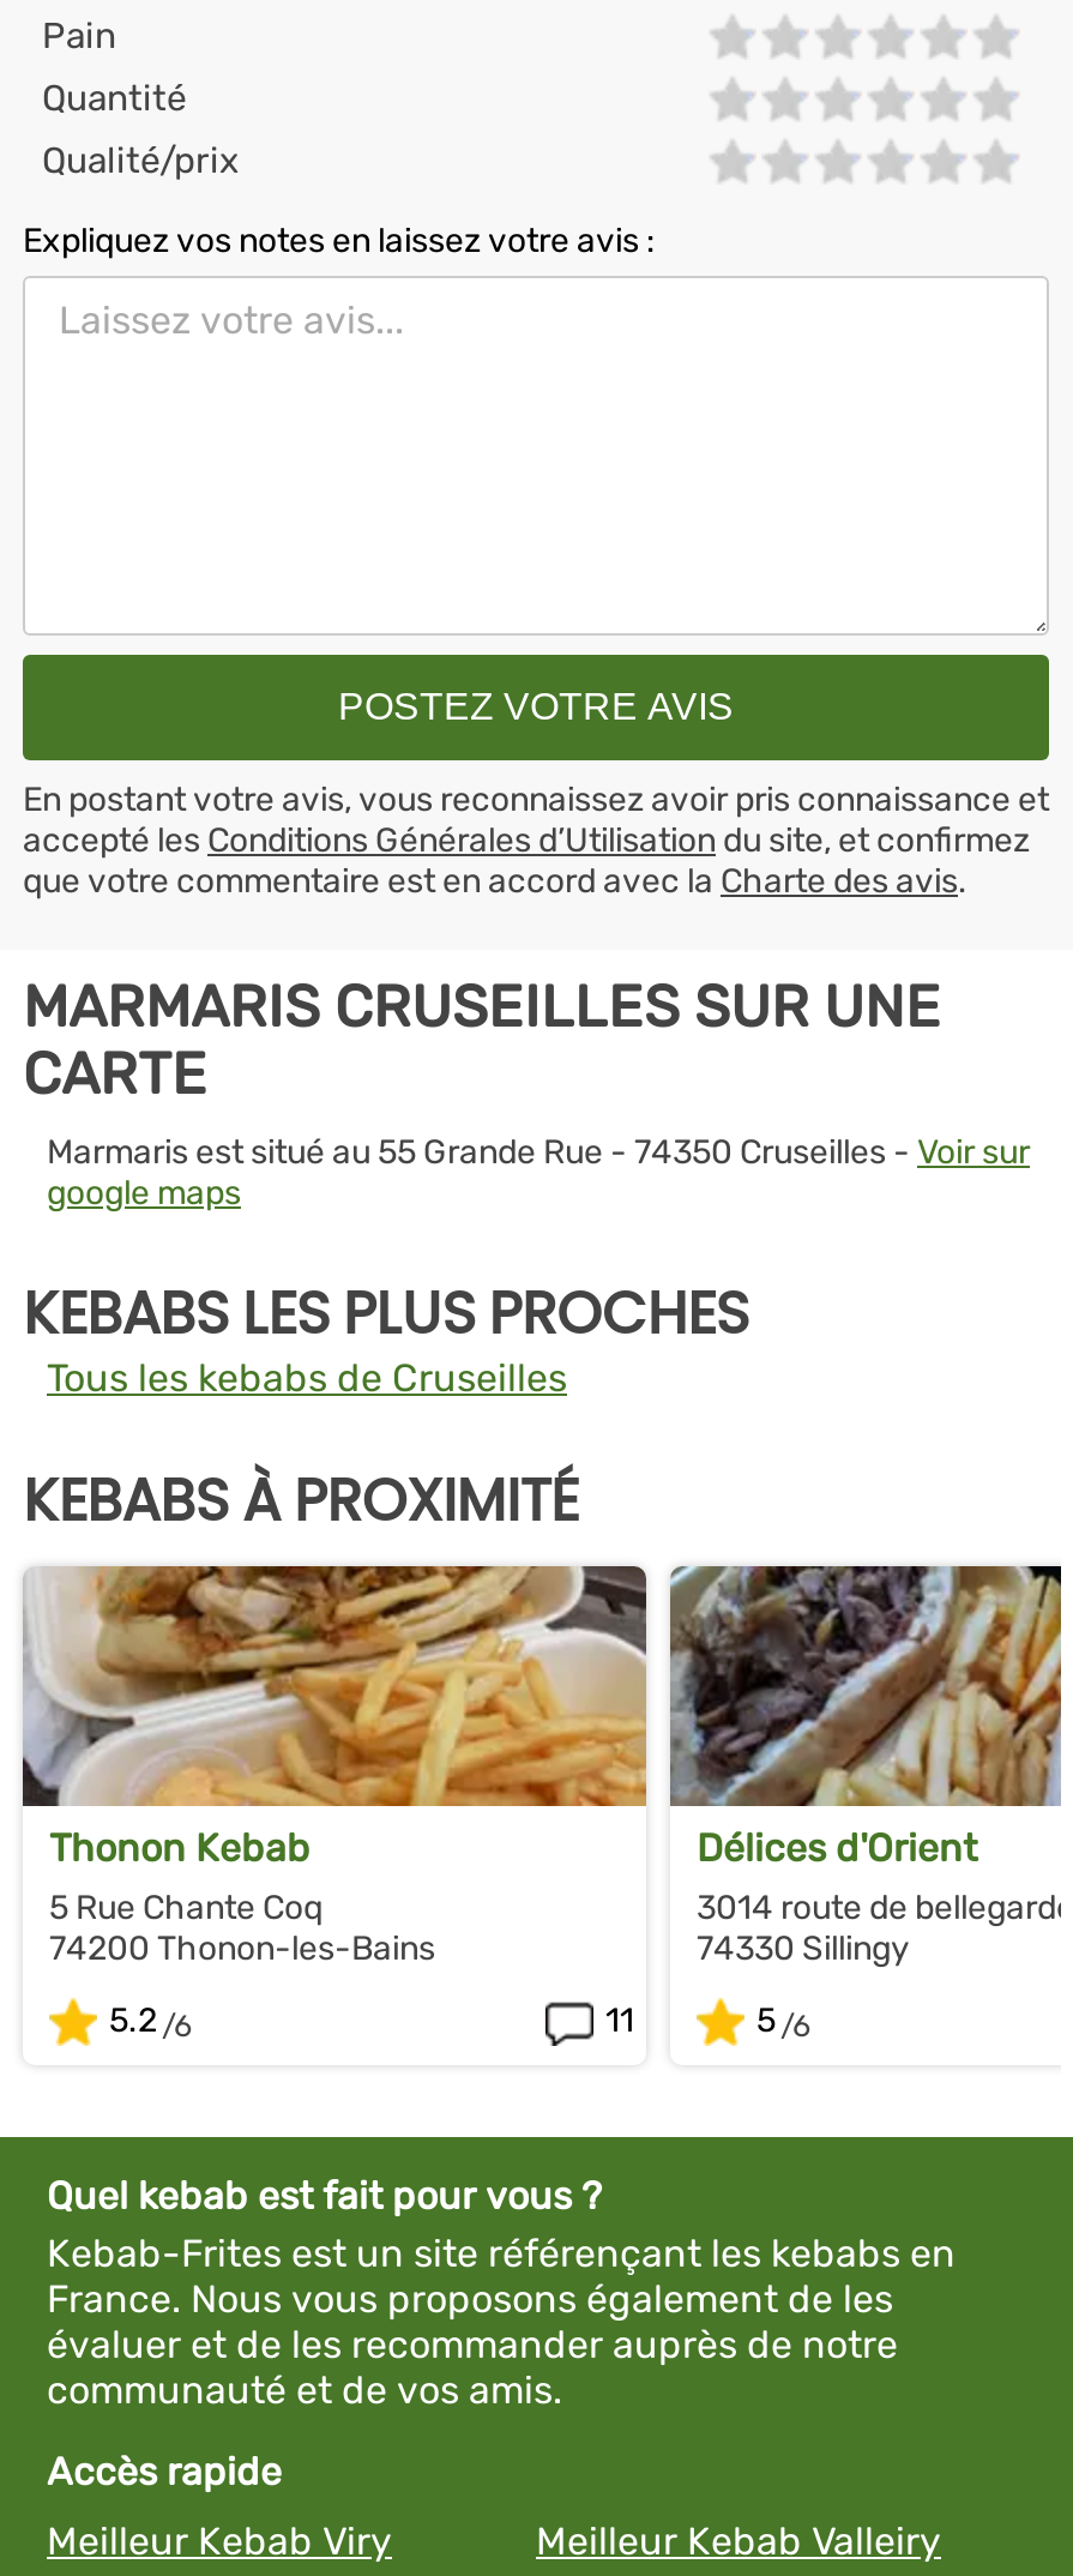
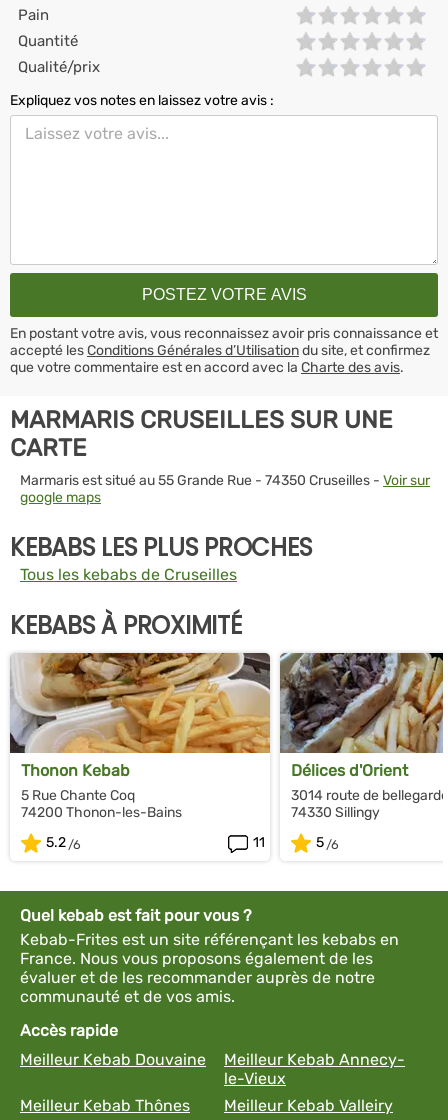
[47,2517,392,2563] Meilleur Kebab Viry -> [20,1050,405,1115] Meilleur Kebab Douvaine | Meilleur Kebab Annecy- | le-Vieux | Meilleur Kebab Thônes

